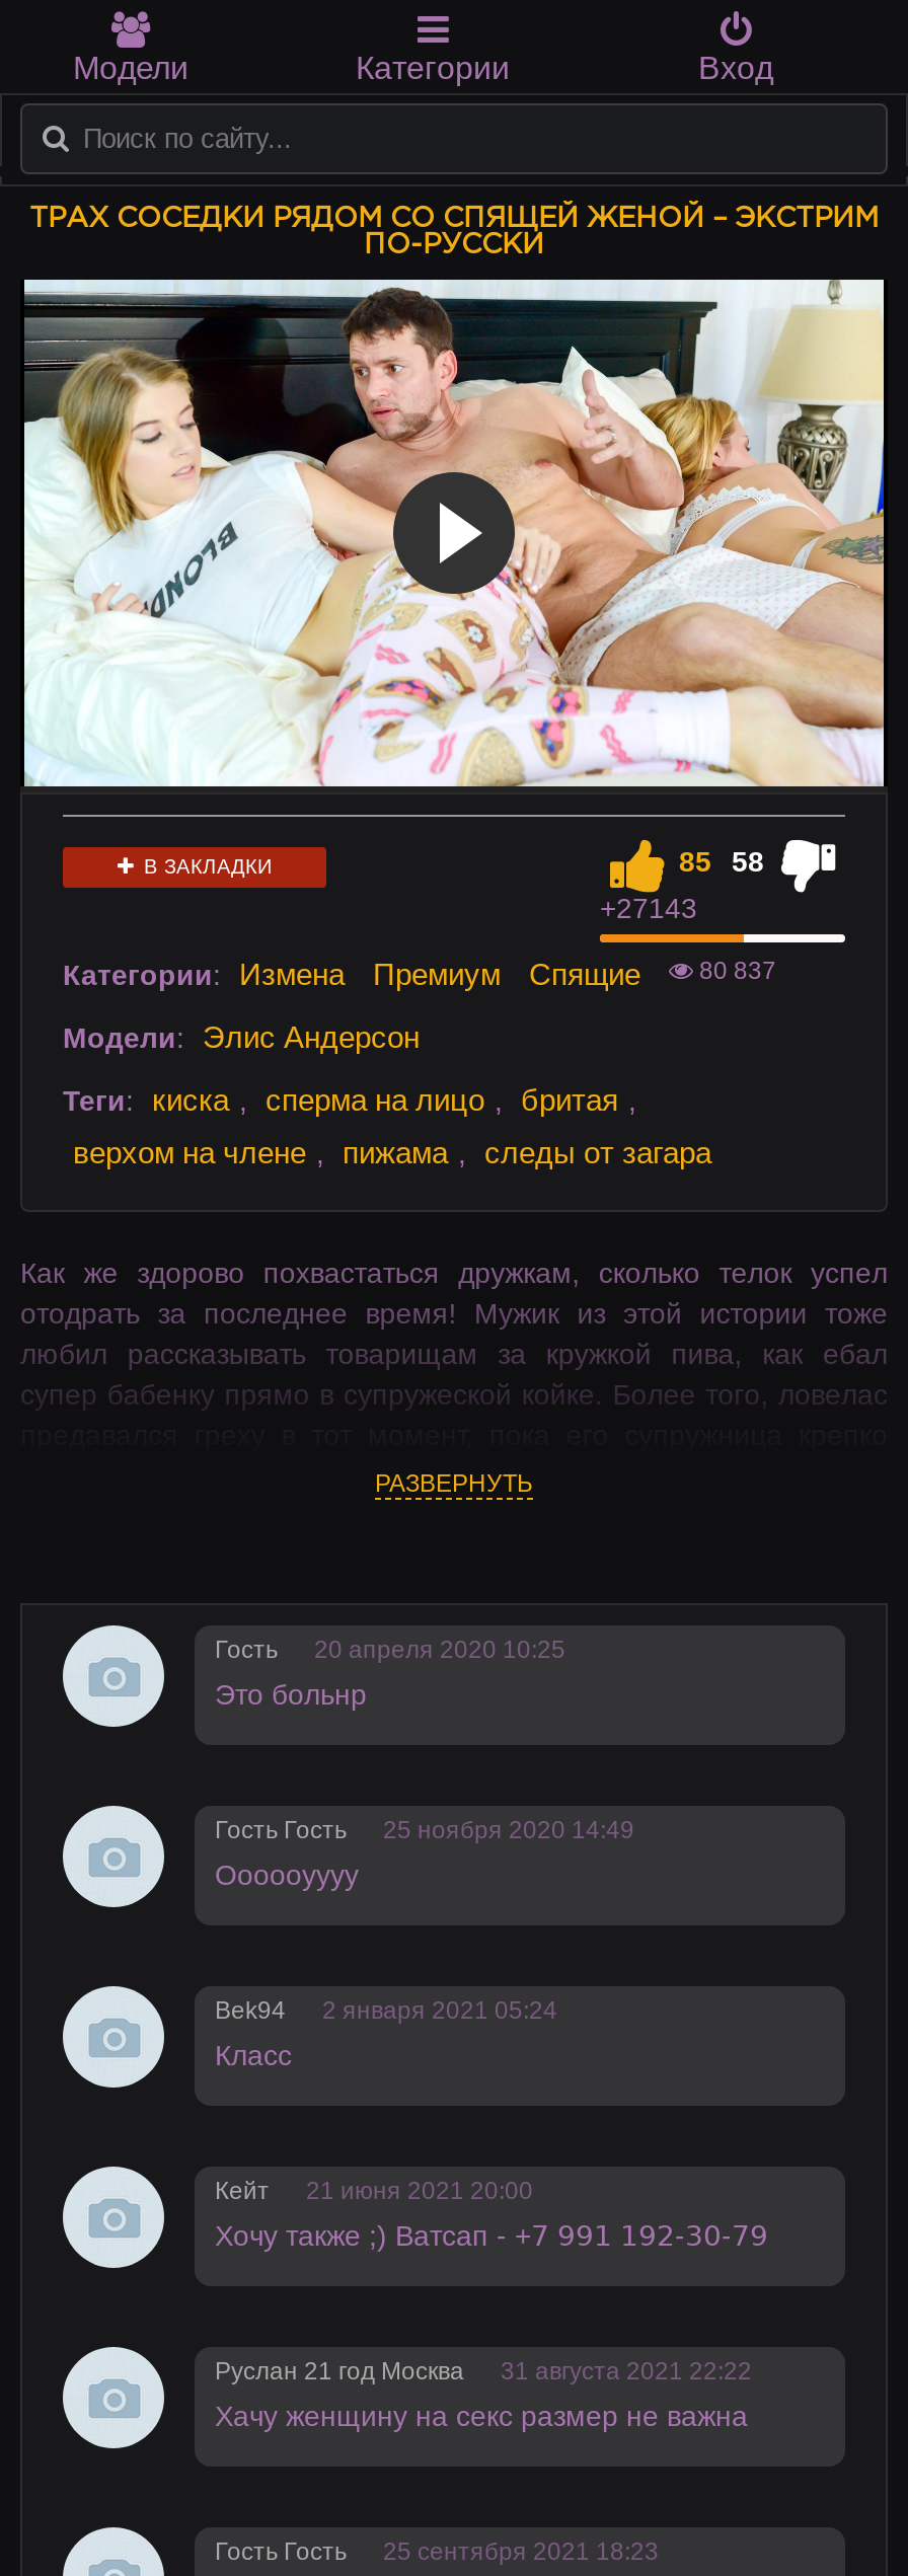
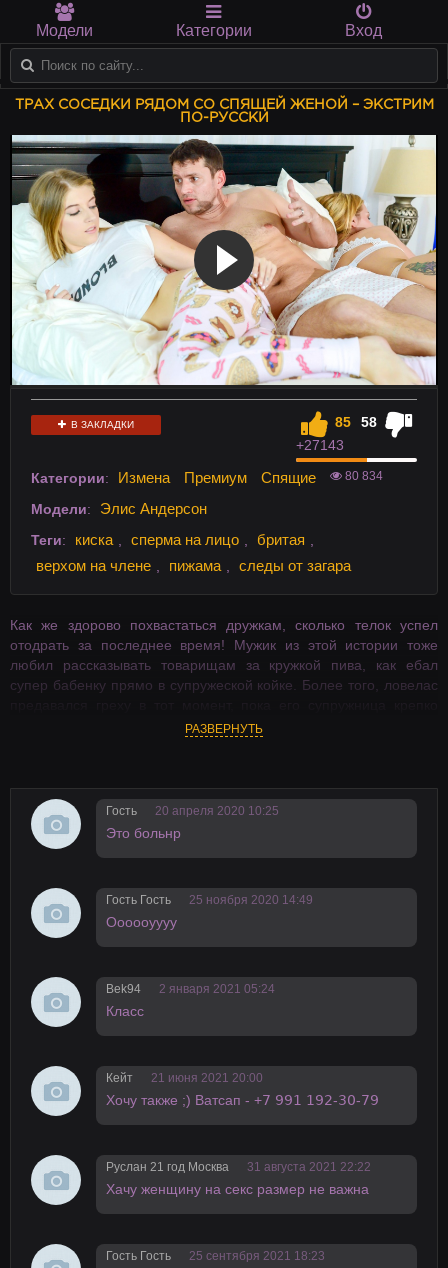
[63,956,776,991] Категории: Измена Премиум Спящие 80 837 -> [31,469,383,486] Категории: Измена Премиум Спящие 80 834

